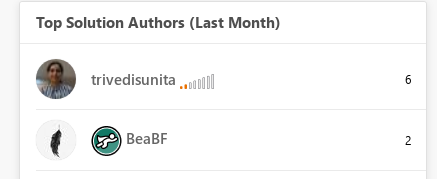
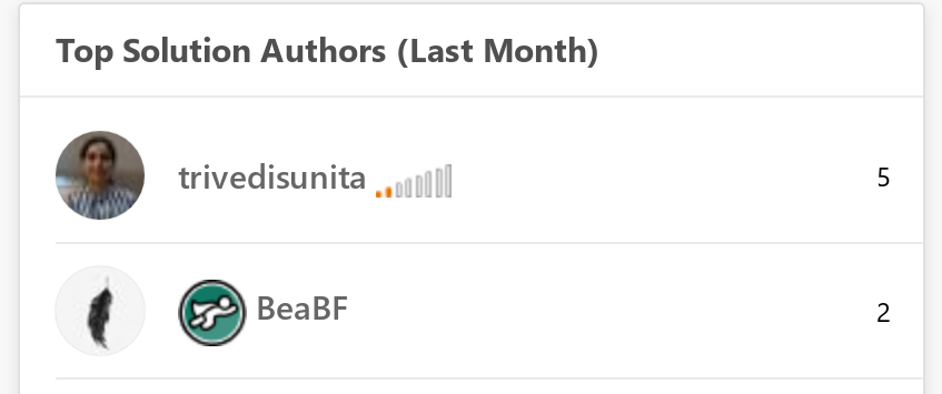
[405,71,411,87] 6 -> [876,158,890,194] 5

